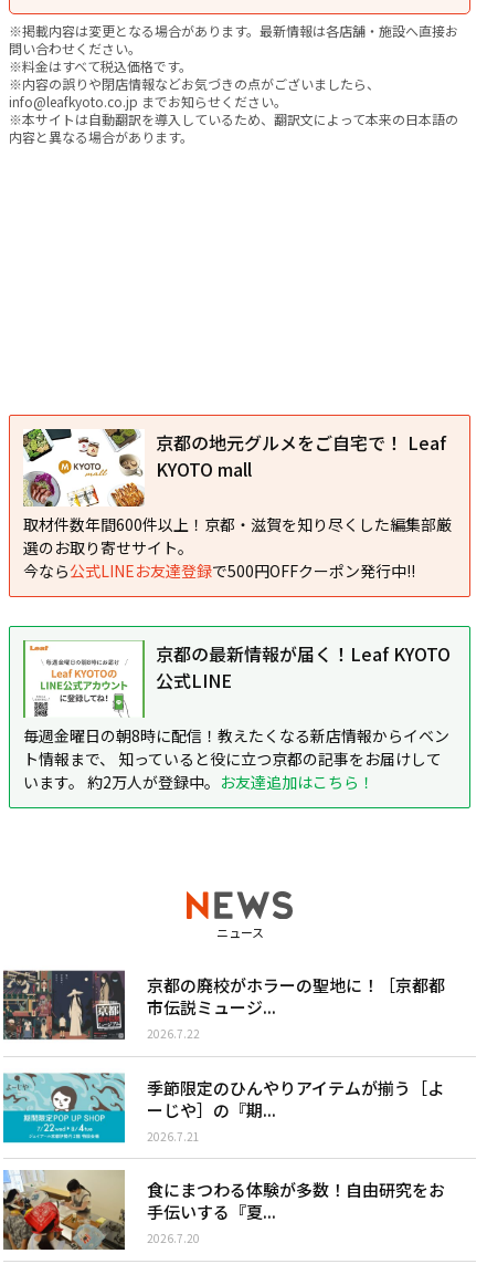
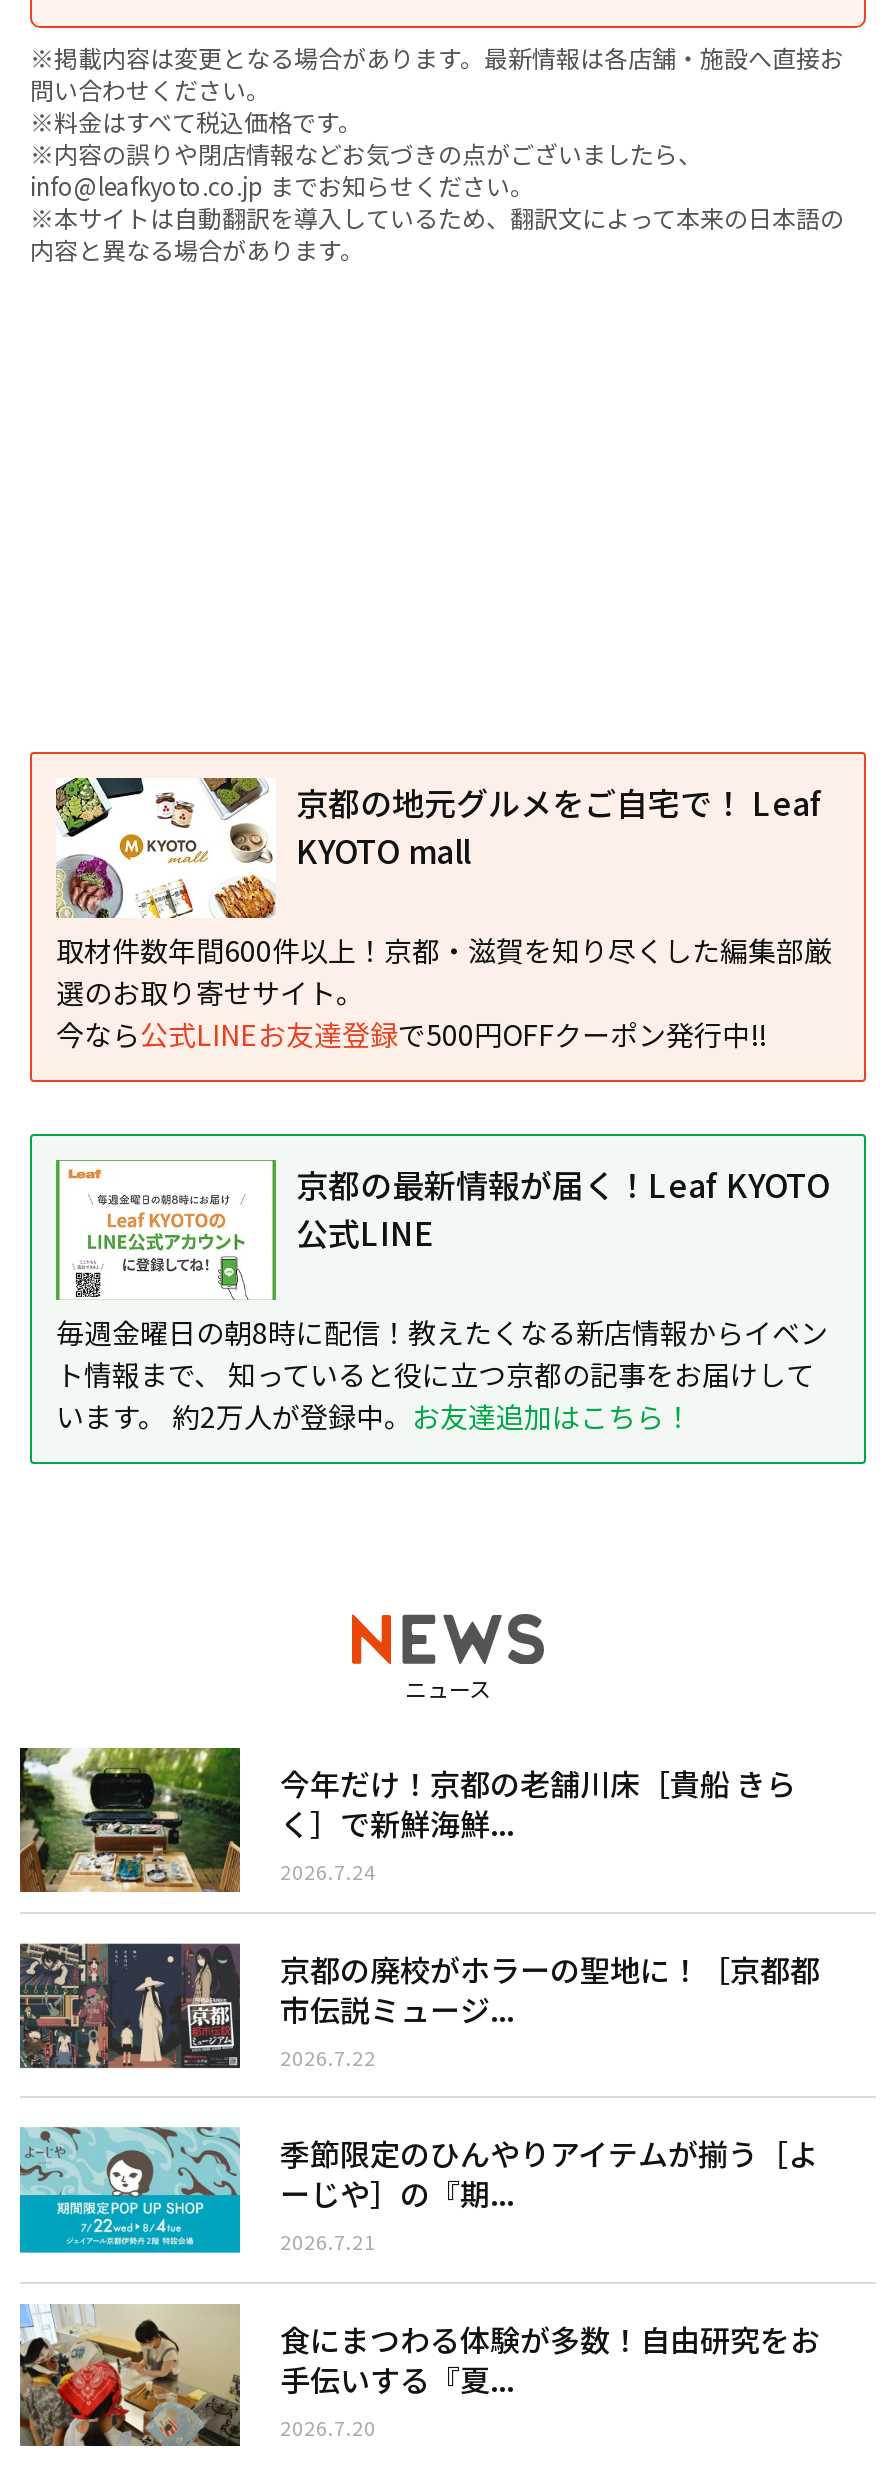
none -> [18,1744,796,1894] [image] | 今年だけ！京都の老舗川床［貴船 きら | く］で新鮮海鮮... | 2026.7.24

